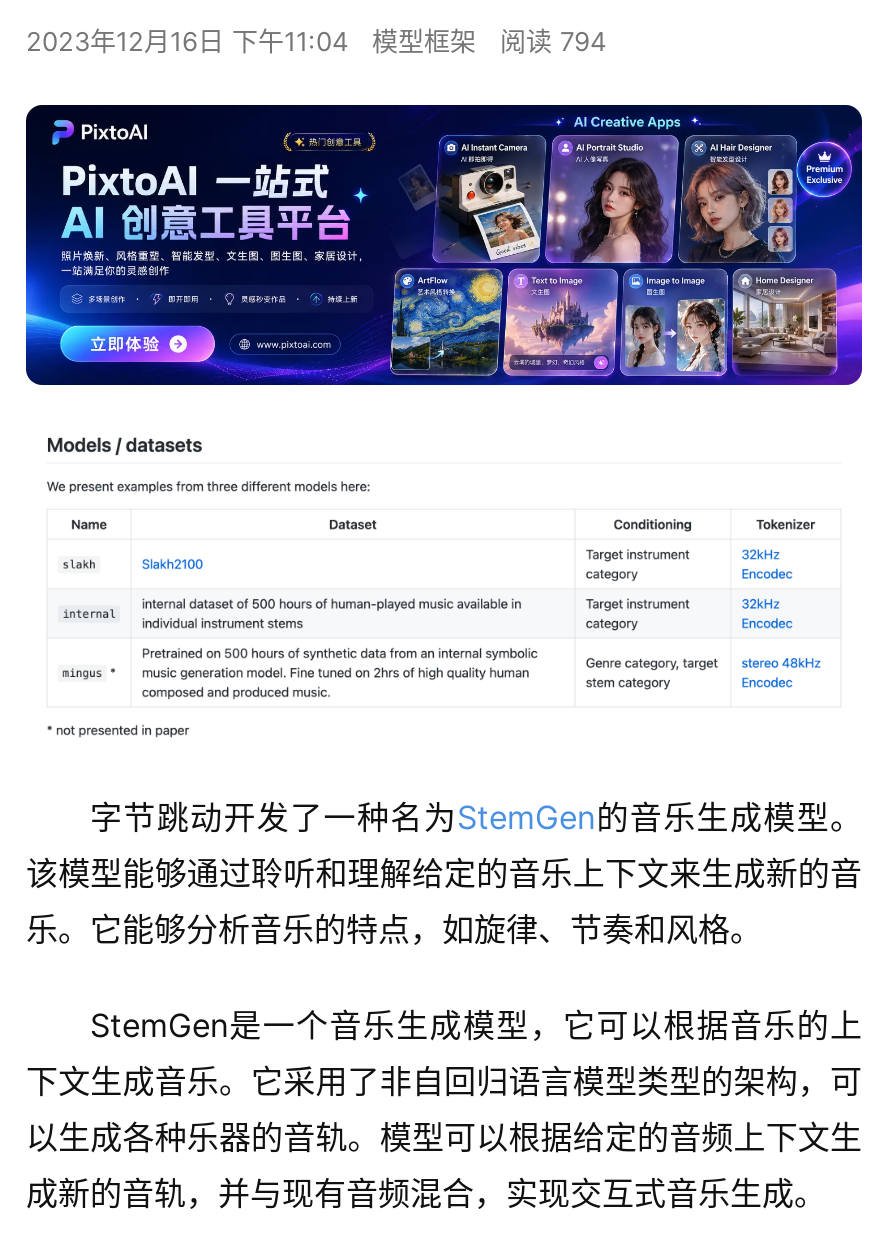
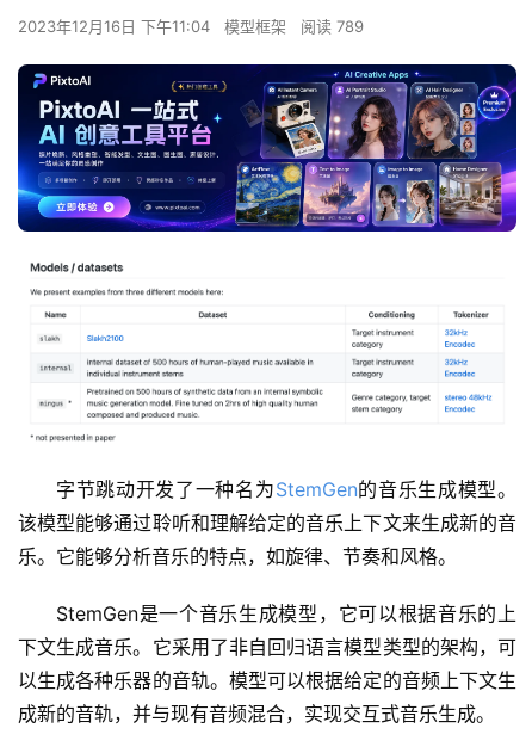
[26,26,606,58] 2023年12月16日 下午11:04 模型框架 阅读 794 -> [18,17,364,36] 2023年12月16日 下午11:04 模型框架 阅读 789

